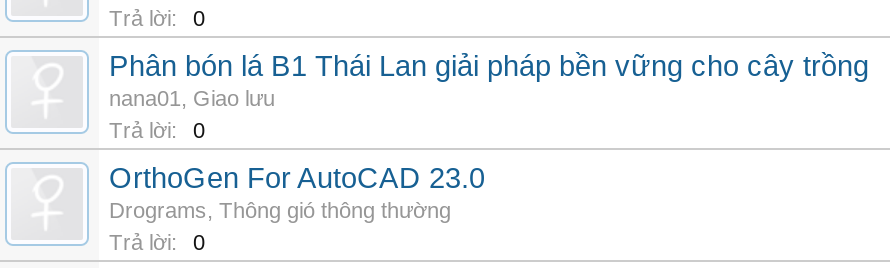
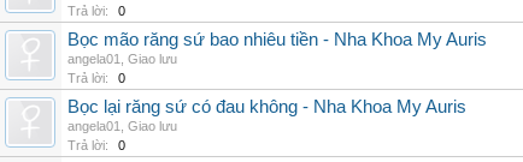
[109,50,869,110] Phân bón lá B1 Thái Lan giải pháp bền vững cho cây trồng | nana01, Giao lưu -> [67,30,487,66] Bọc mão răng sứ bao nhiêu tiền - Nha Khoa My Auris | angela01, Giao lưu
[109,162,485,222] OrthoGen For AutoCAD 23.0 | Drograms, Thông gió thông thường -> [67,97,466,133] Bọc lại răng sứ có đau không - Nha Khoa My Auris | angela01, Giao lưu

